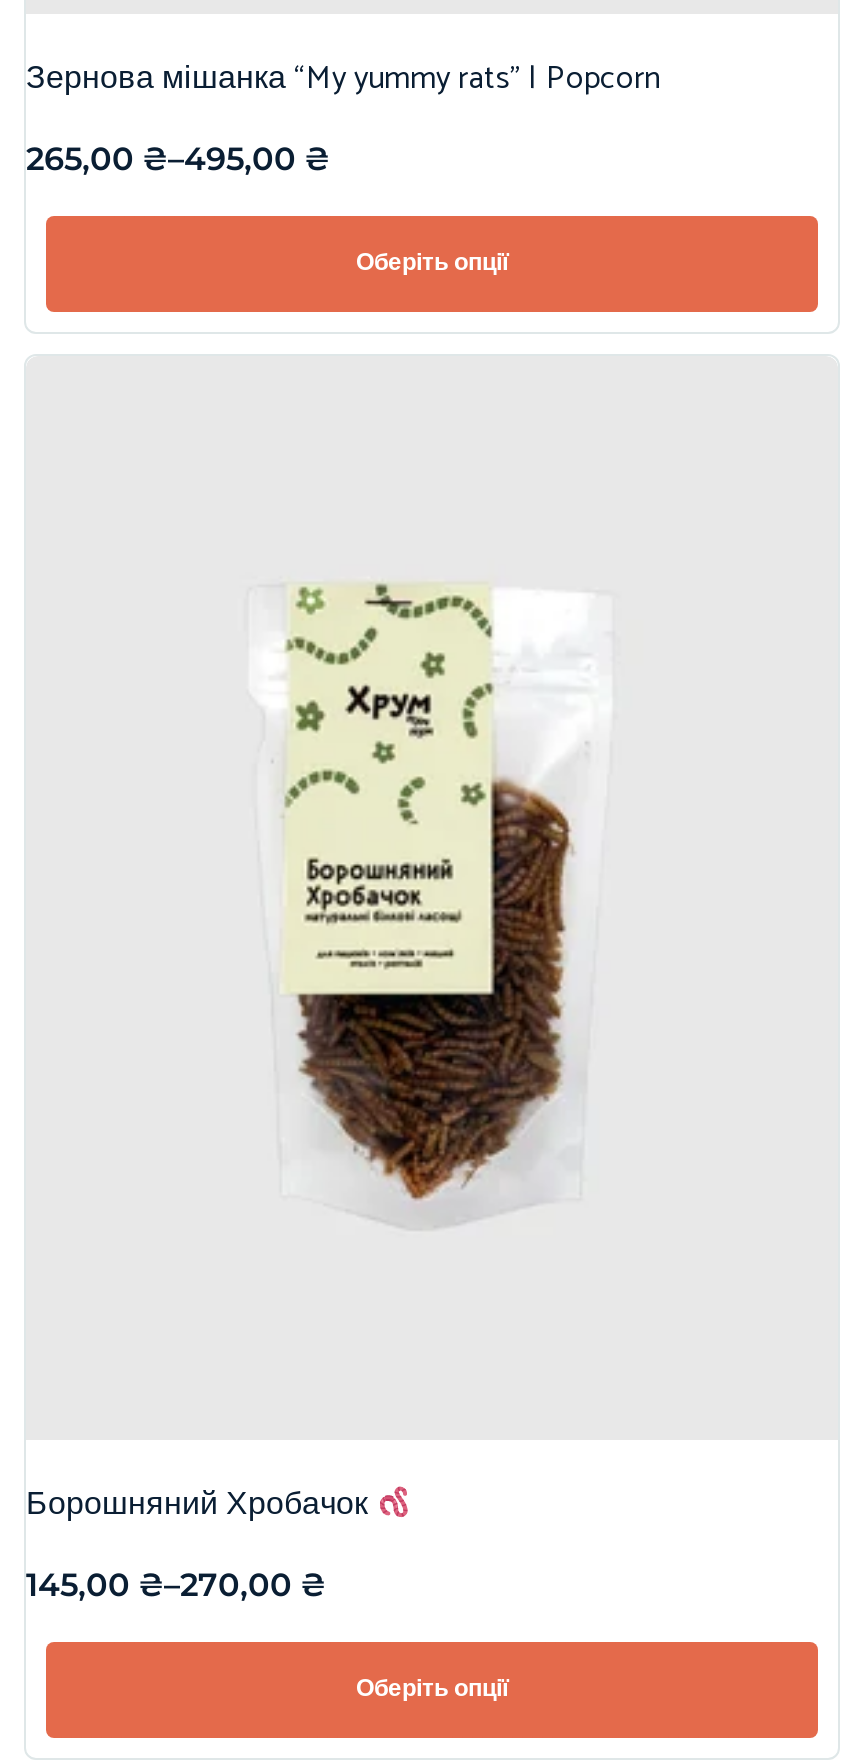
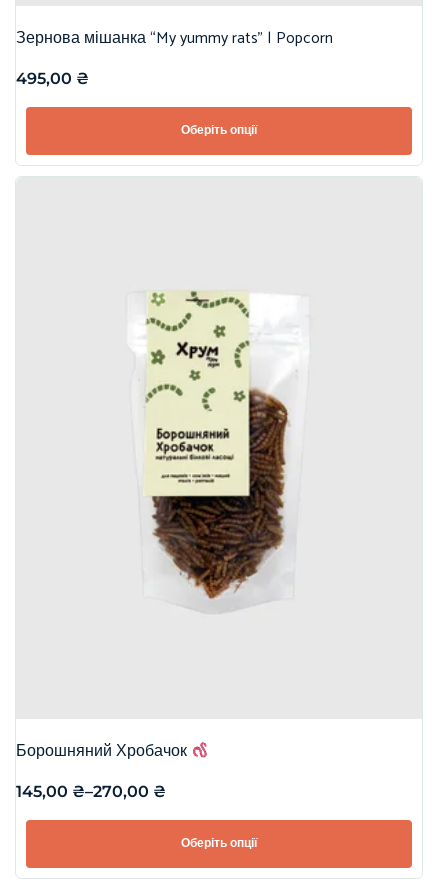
[26,140,330,178] 265,00 ₴–495,00 ₴ -> [16,69,89,88] 495,00 ₴

